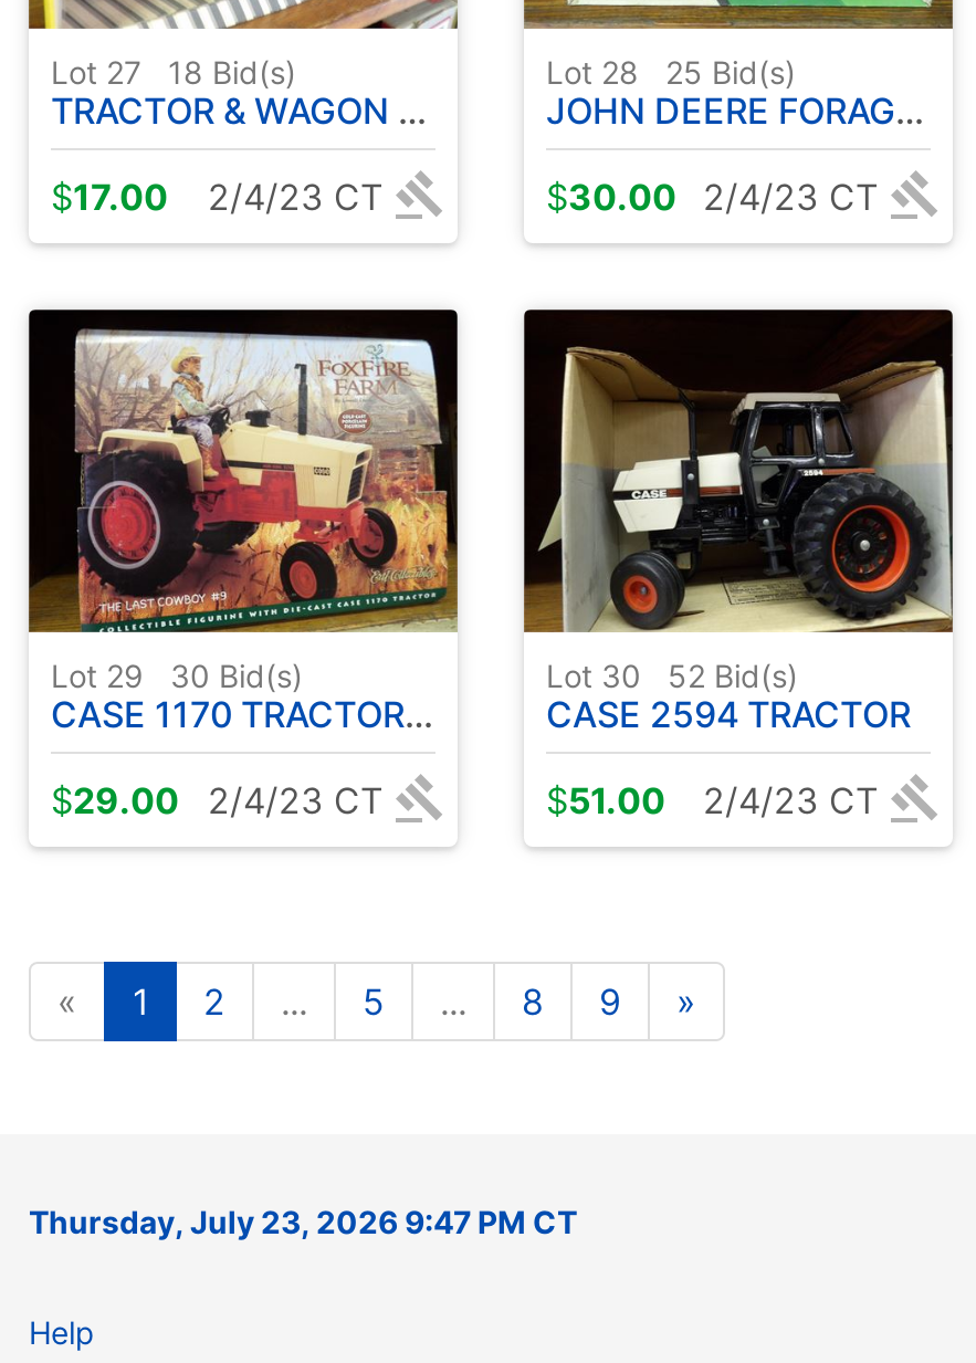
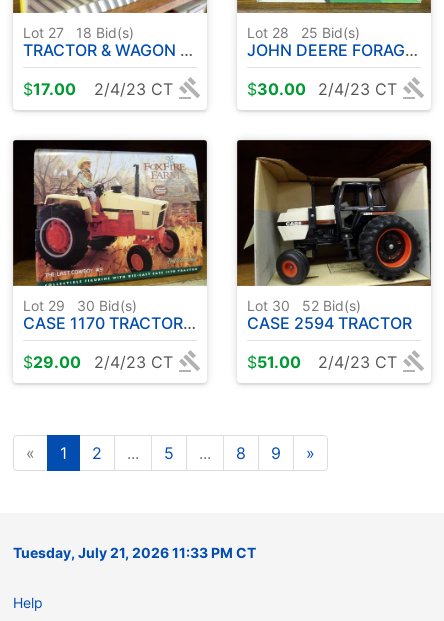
[29,1202,577,1240] Thursday, July 23, 2026 9:47 PM CT -> [13,544,256,561] Tuesday, July 21, 2026 11:33 PM CT

